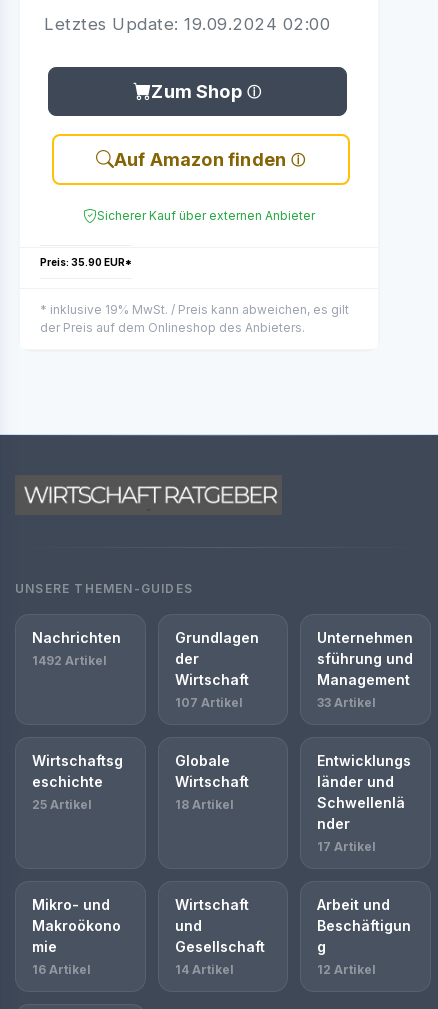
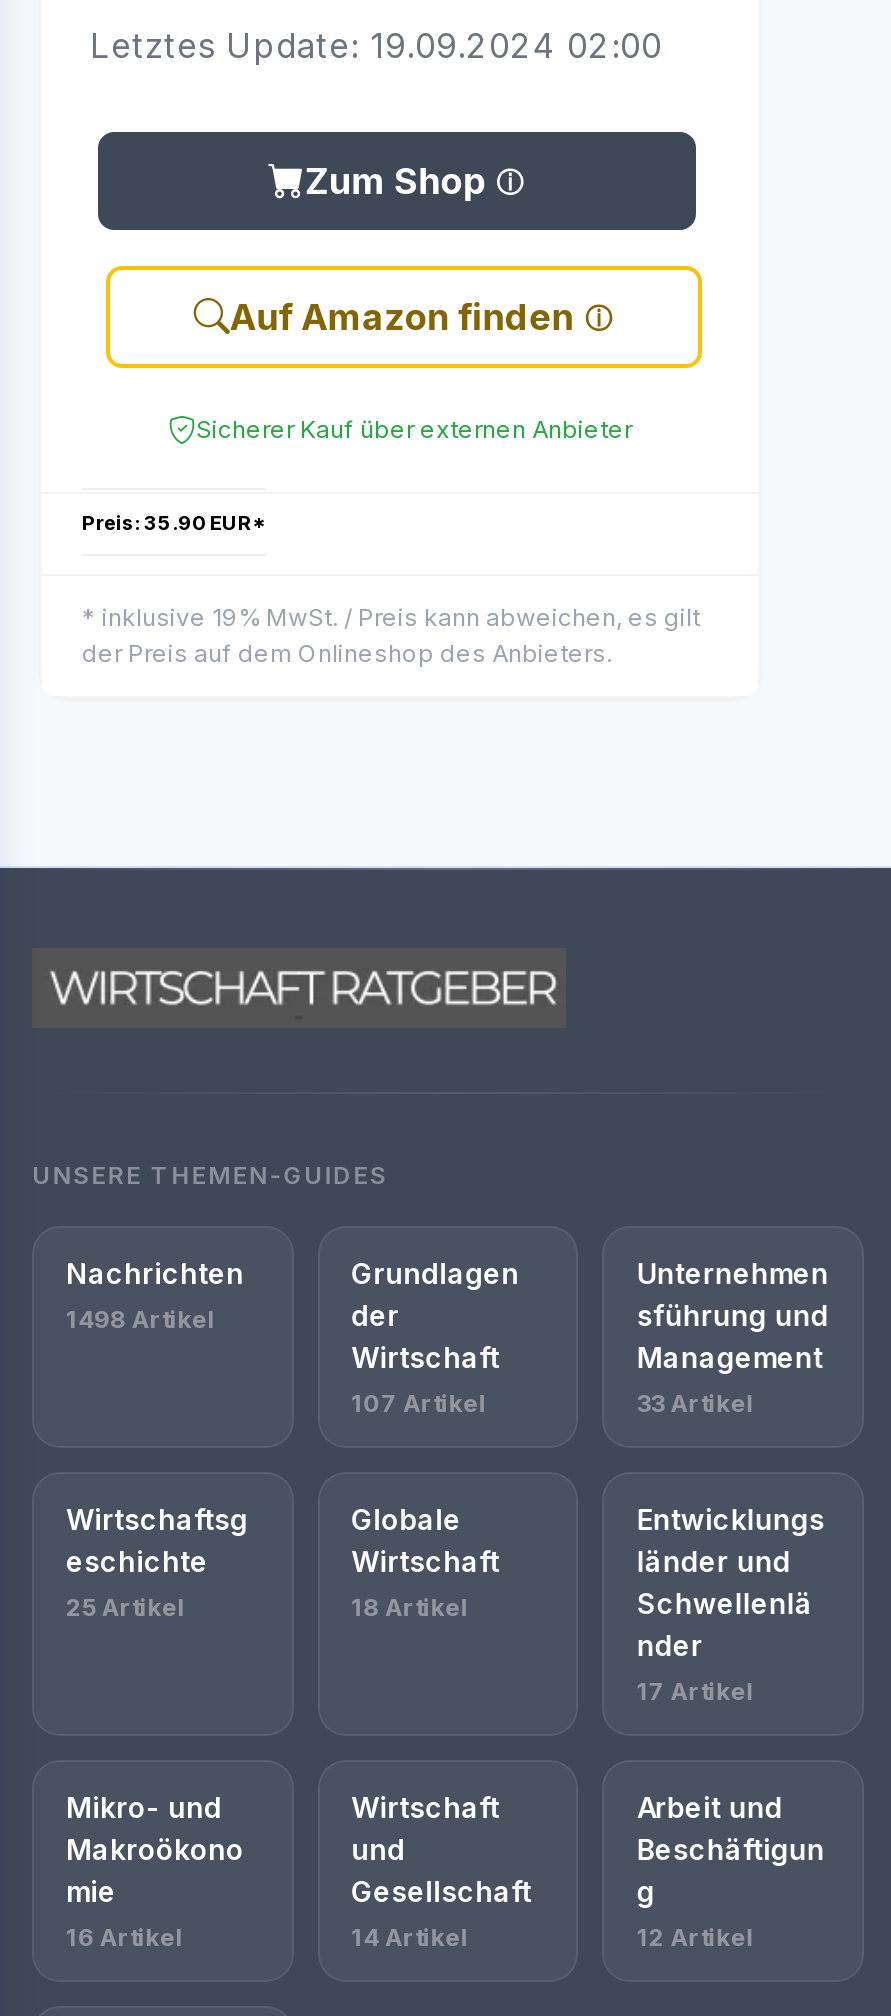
[32,653,107,668] 1492 Artikel -> [66,1304,216,1334] 1498 Artikel

